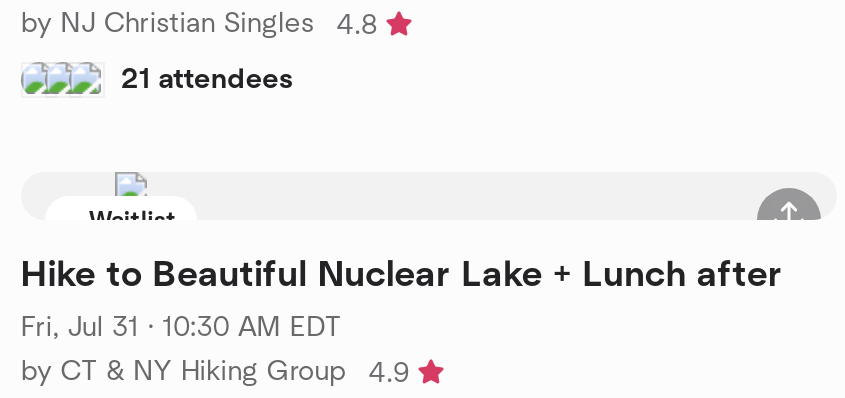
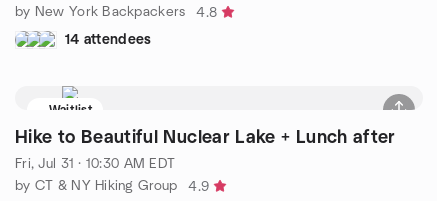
[21,9,314,37] by NJ Christian Singles -> [15,4,185,18] by New York Backpackers
[121,65,294,93] 21 attendees -> [65,32,151,46] 14 attendees

